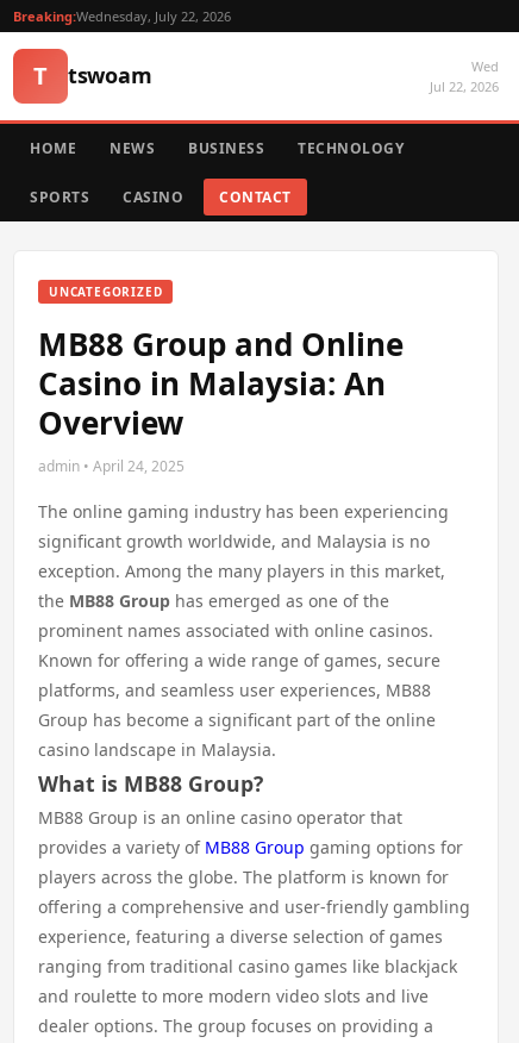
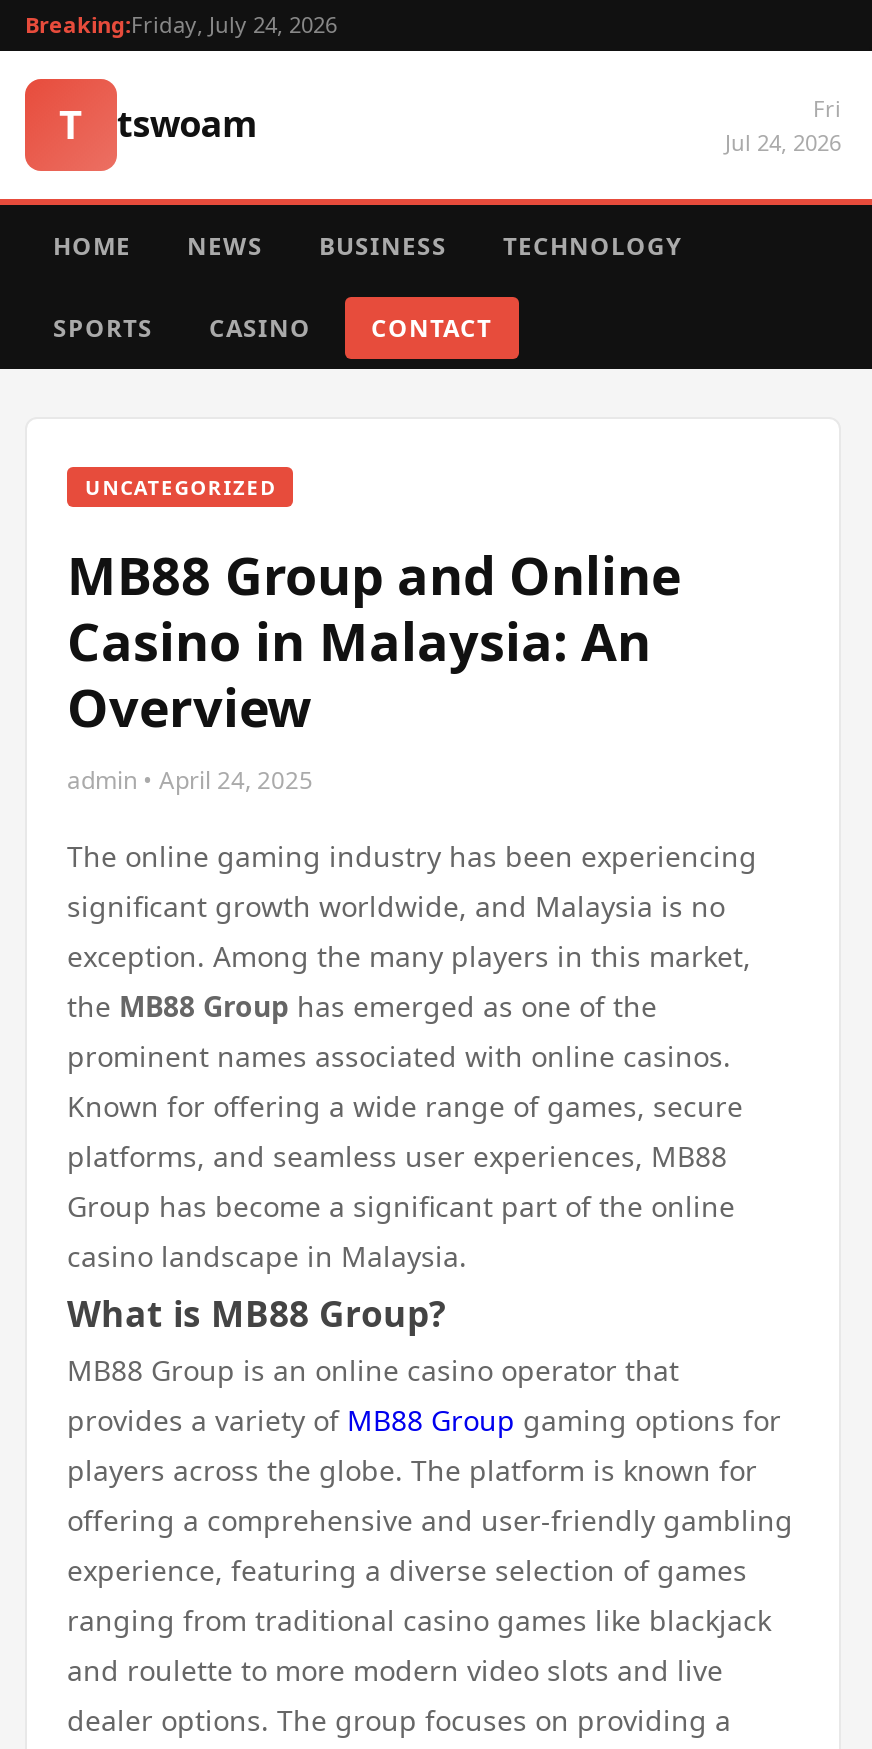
[13,7,231,25] Breaking:Wednesday, July 22, 2026 -> [25,9,337,39] Breaking:Friday, July 24, 2026
[430,57,499,95] Wed | Jul 22, 2026 -> [725,93,841,157] Fri | Jul 24, 2026

